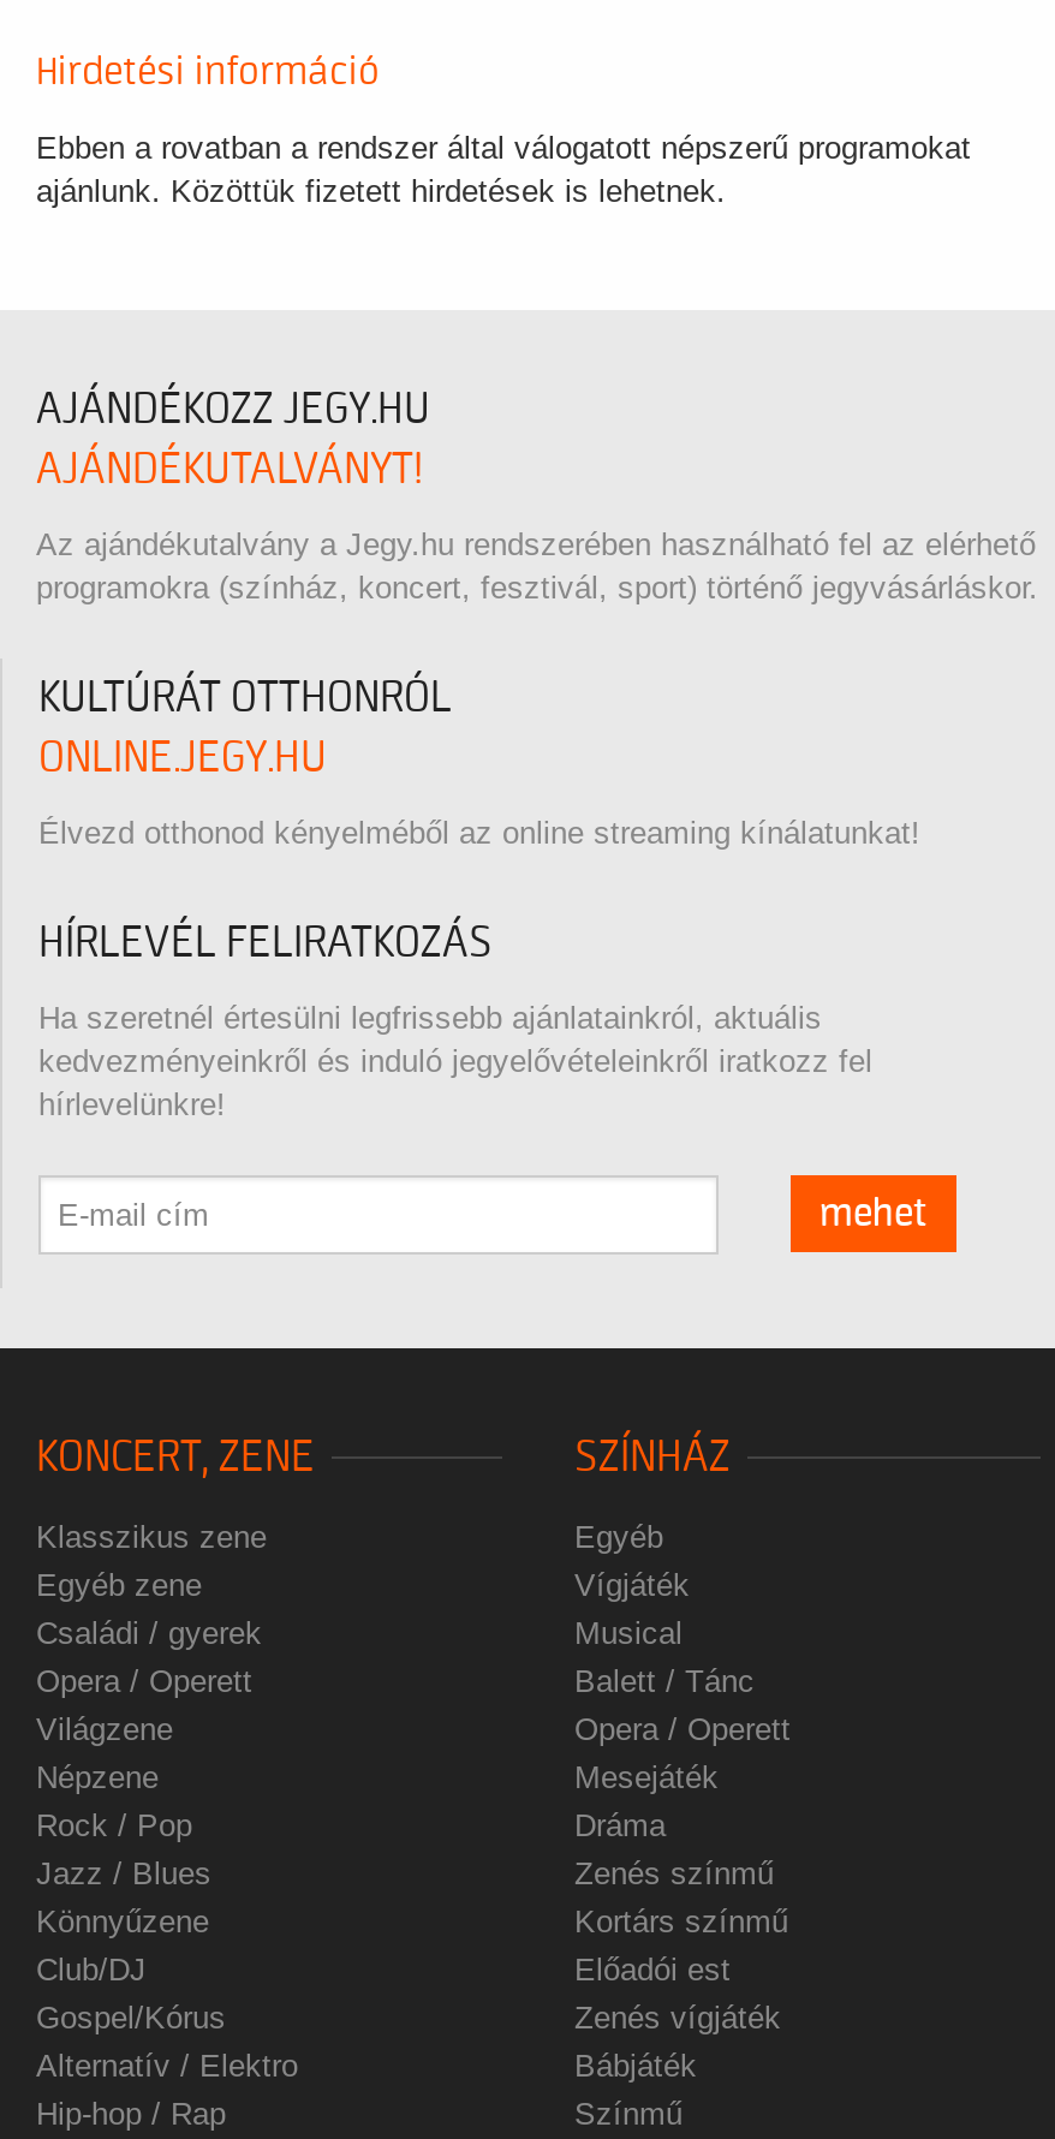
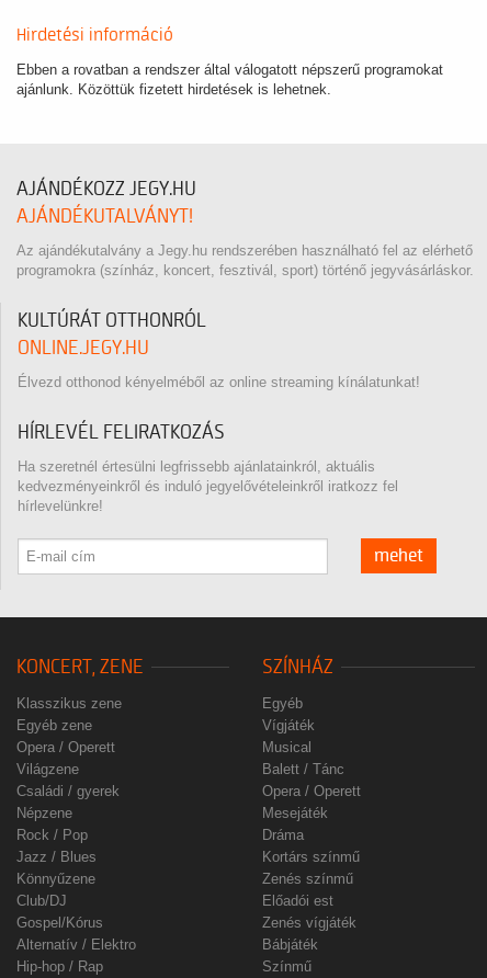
moved [36,1615,262,1651] -> [16,783,120,799]: Családi / gyerek
moved [36,1663,252,1747] -> [16,739,115,777]: Opera / Operett | Világzene
moved [574,1856,774,1892] -> [262,871,353,887]: Zenés színmű
moved [574,1904,788,1940] -> [262,849,360,865]: Kortárs színmű

